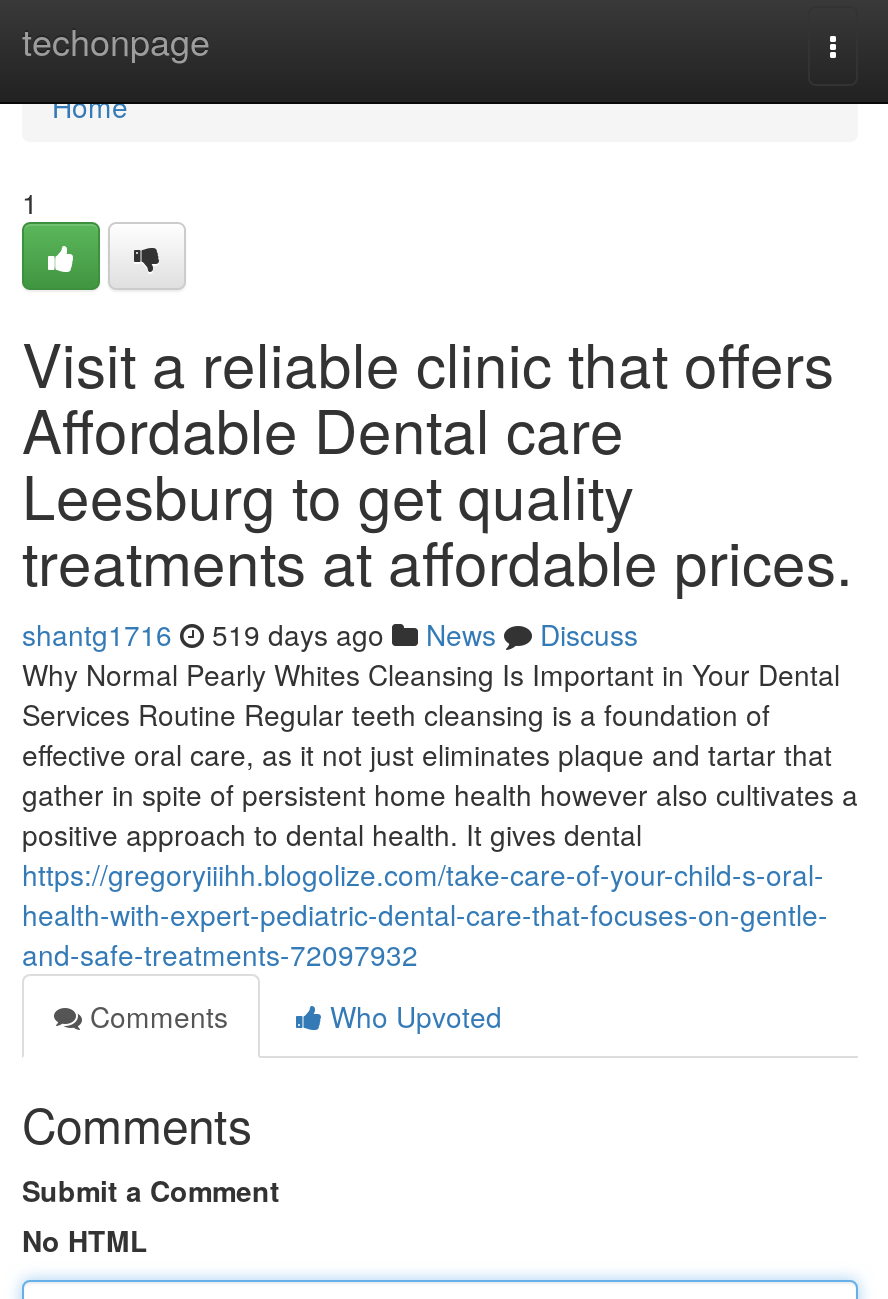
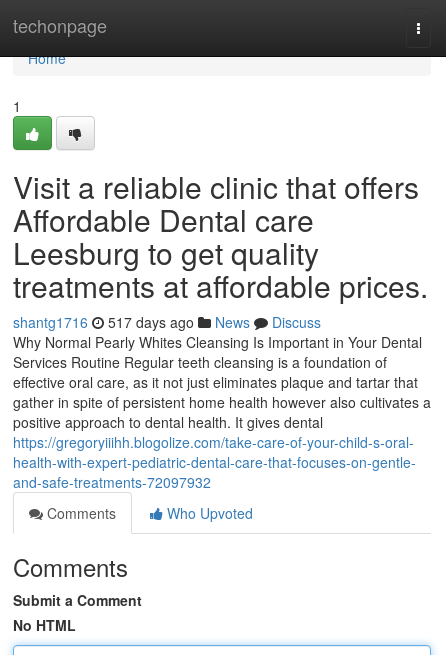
[22,614,638,654] shantg1716 519 days ago News Discuss -> [13,312,321,332] shantg1716 517 days ago News Discuss

